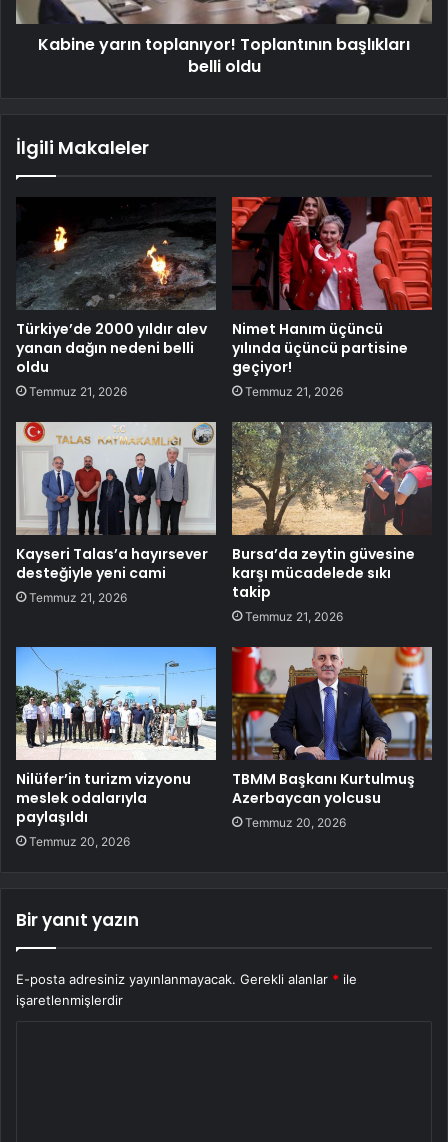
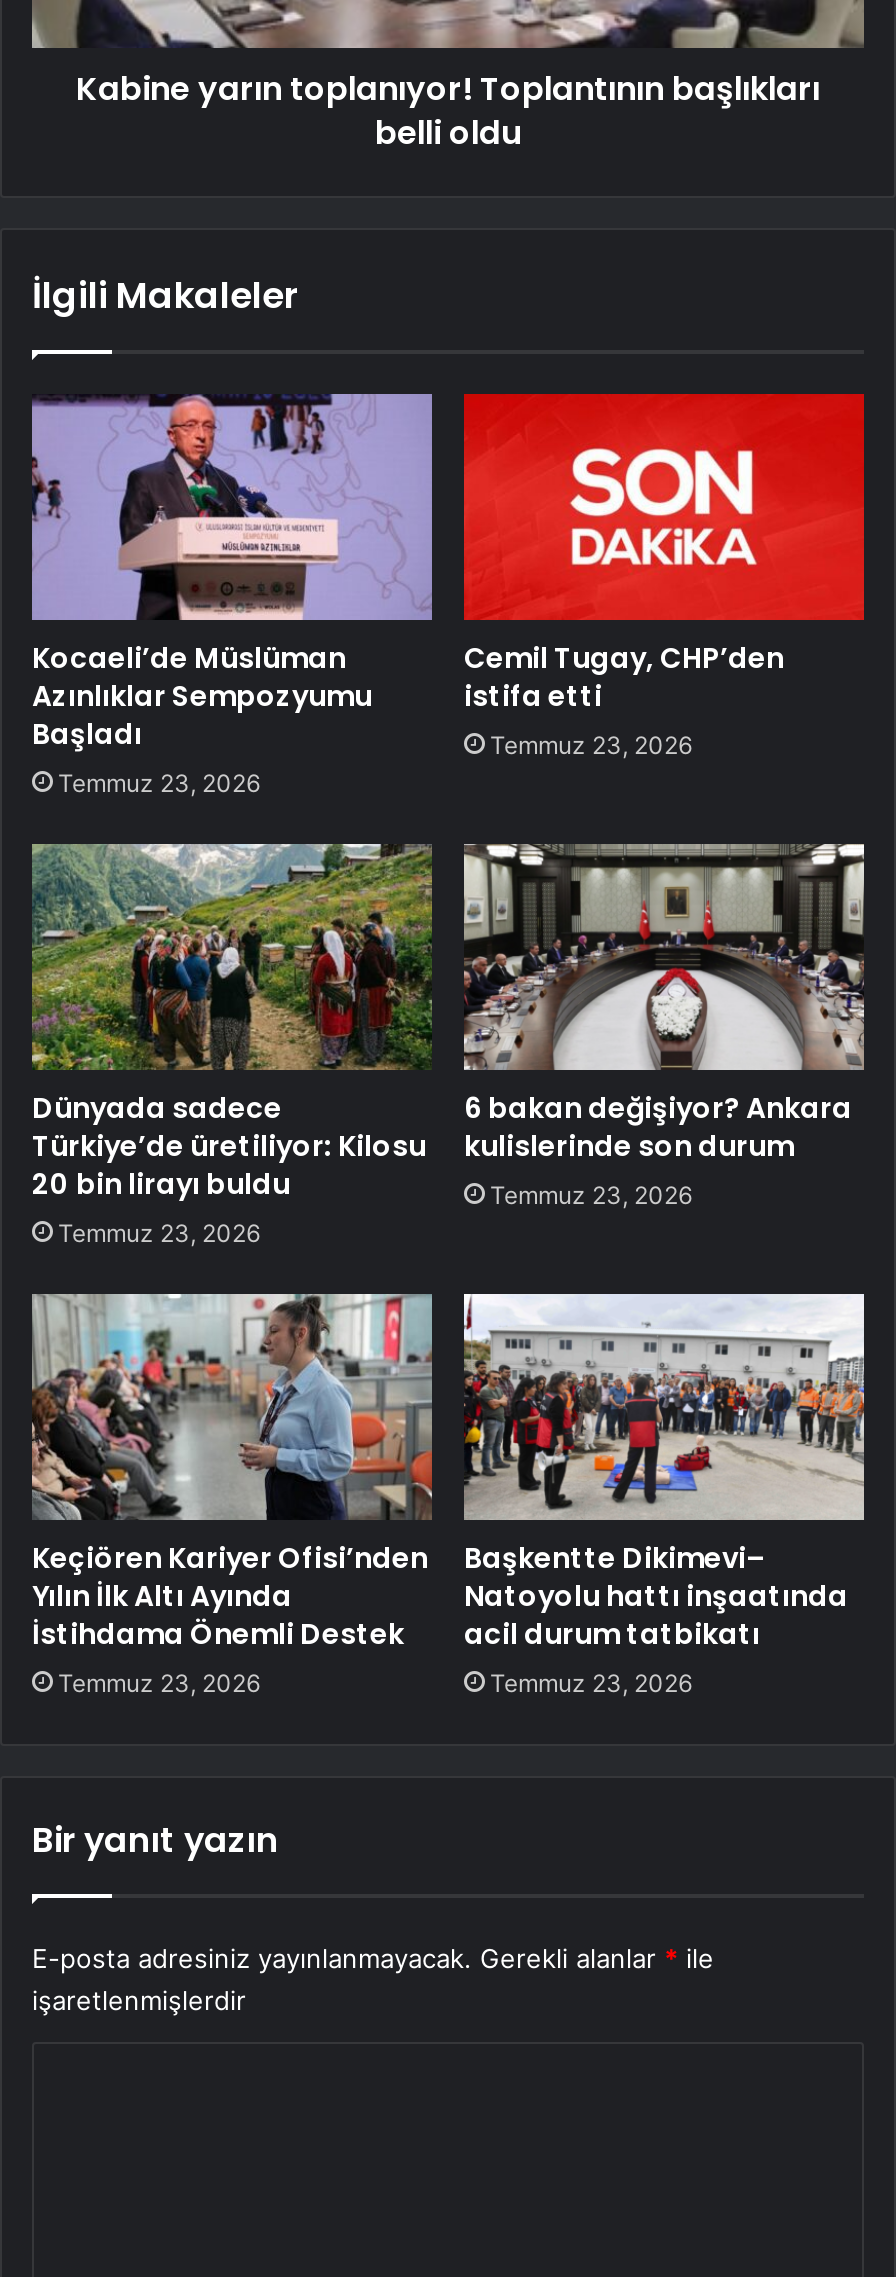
[16,197,216,399] [image] | Türkiye’de 2000 yıldır alev | yanan dağın nedeni belli | oldu | Temmuz 21, 2026 -> [30,392,434,798] [image] | Kocaeli’de Müslüman | Azınlıklar Sempozyumu | Başladı | Temmuz 23, 2026
[232,197,432,399] [image] | Nimet Hanım üçüncü | yılında üçüncü partisine | geçiyor! | Temmuz 21, 2026 -> [462,392,864,760] [image] | Cemil Tugay, CHP’den | istifa etti | Temmuz 23, 2026
[15,421,217,605] [image] | Kayseri Talas’a hayırsever | desteğiyle yeni cami | Temmuz 21, 2026 -> [32,844,432,1248] [image] | Dünyada sadece | Türkiye’de üretiliyor: Kilosu | 20 bin lirayı buldu | Temmuz 23, 2026
[231,422,433,624] [image] | Bursa’da zeytin güvesine | karşı mücadelede sıkı | takip | Temmuz 21, 2026 -> [462,844,866,1210] [image] | 6 bakan değişiyor? Ankara | kulislerinde son durum | Temmuz 23, 2026
[15,646,217,849] [image] | Nilüfer’in turizm vizyonu | meslek odalarıyla | paylaşıldı | Temmuz 20, 2026 -> [30,1292,434,1698] [image] | Keçiören Kariyer Ofisi’nden | Yılın İlk Altı Ayında | İstihdama Önemli Destek | Temmuz 23, 2026
[231,646,433,830] [image] | TBMM Başkanı Kurtulmuş | Azerbaycan yolcusu | Temmuz 20, 2026 -> [462,1292,866,1698] [image] | Başkentte Dikimevi– | Natoyolu hattı inşaatında | acil durum tatbikatı | Temmuz 23, 2026

